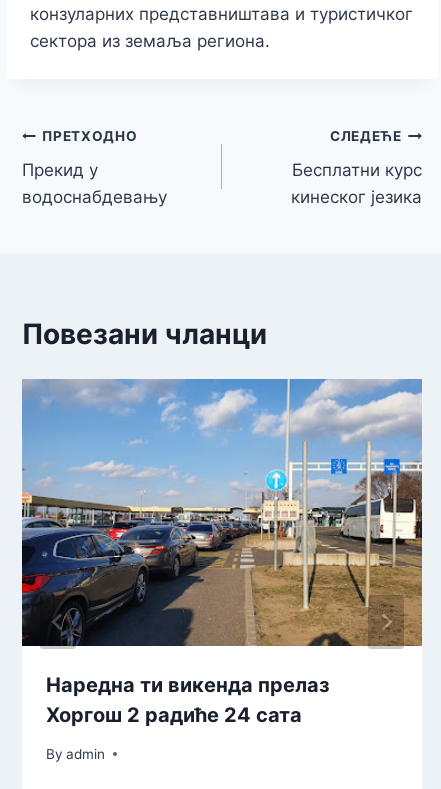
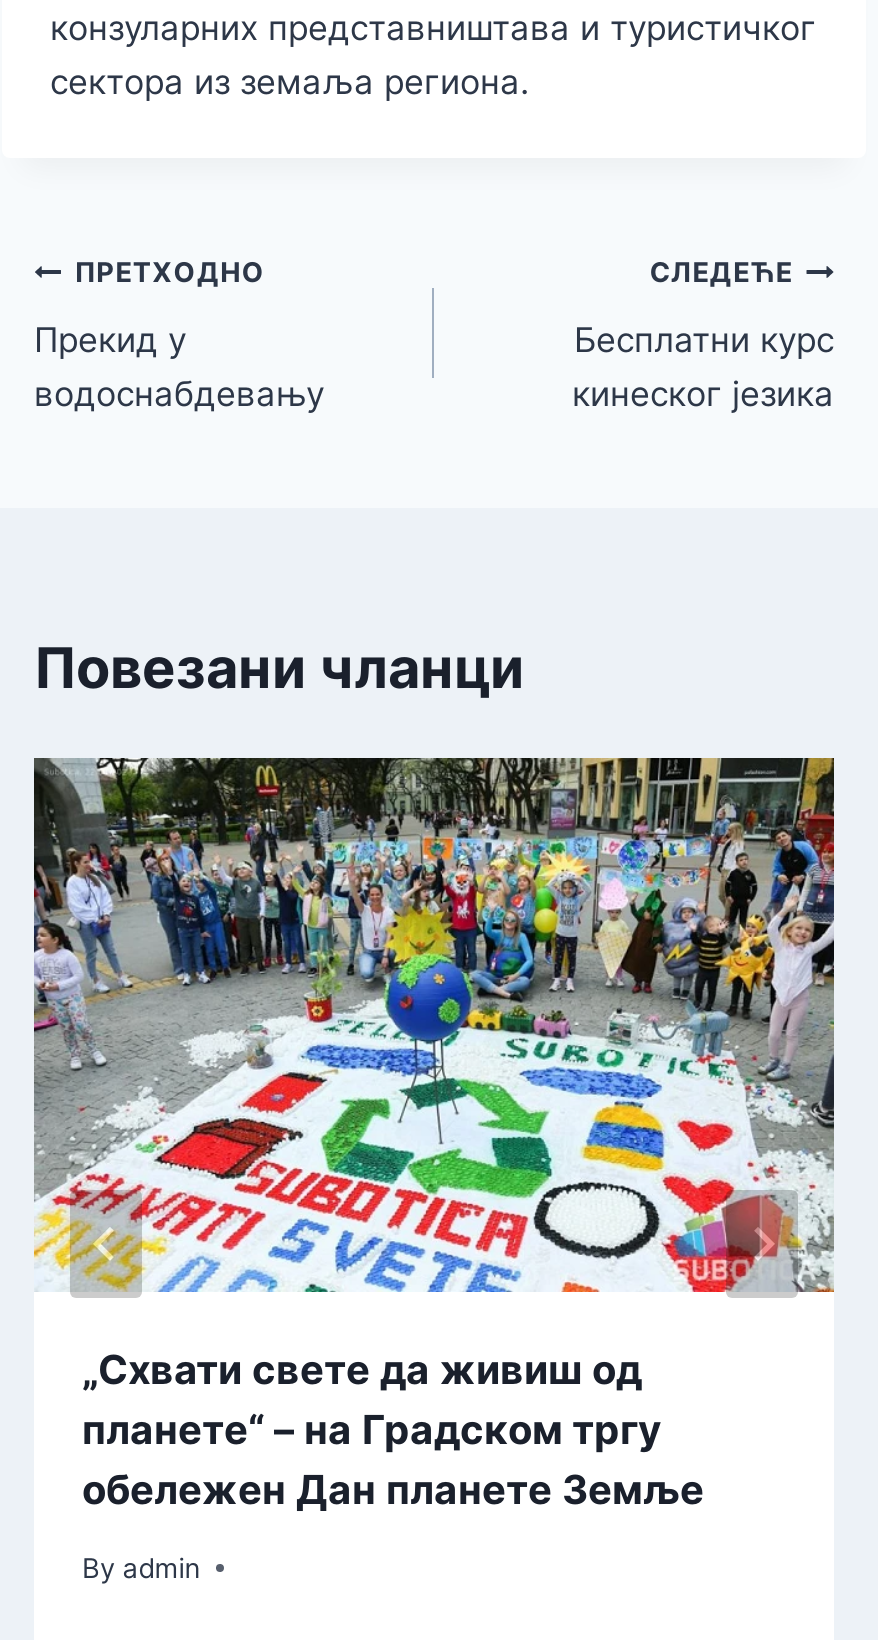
[21,378,423,727] [image] | Наредна ти викенда прелаз | Хоргош 2 радиће 24 сата -> [32,756,836,1514] [image] | „Схвати свете да живиш од | планете“ – на Градском тргу | обележен Дан планете Земље

